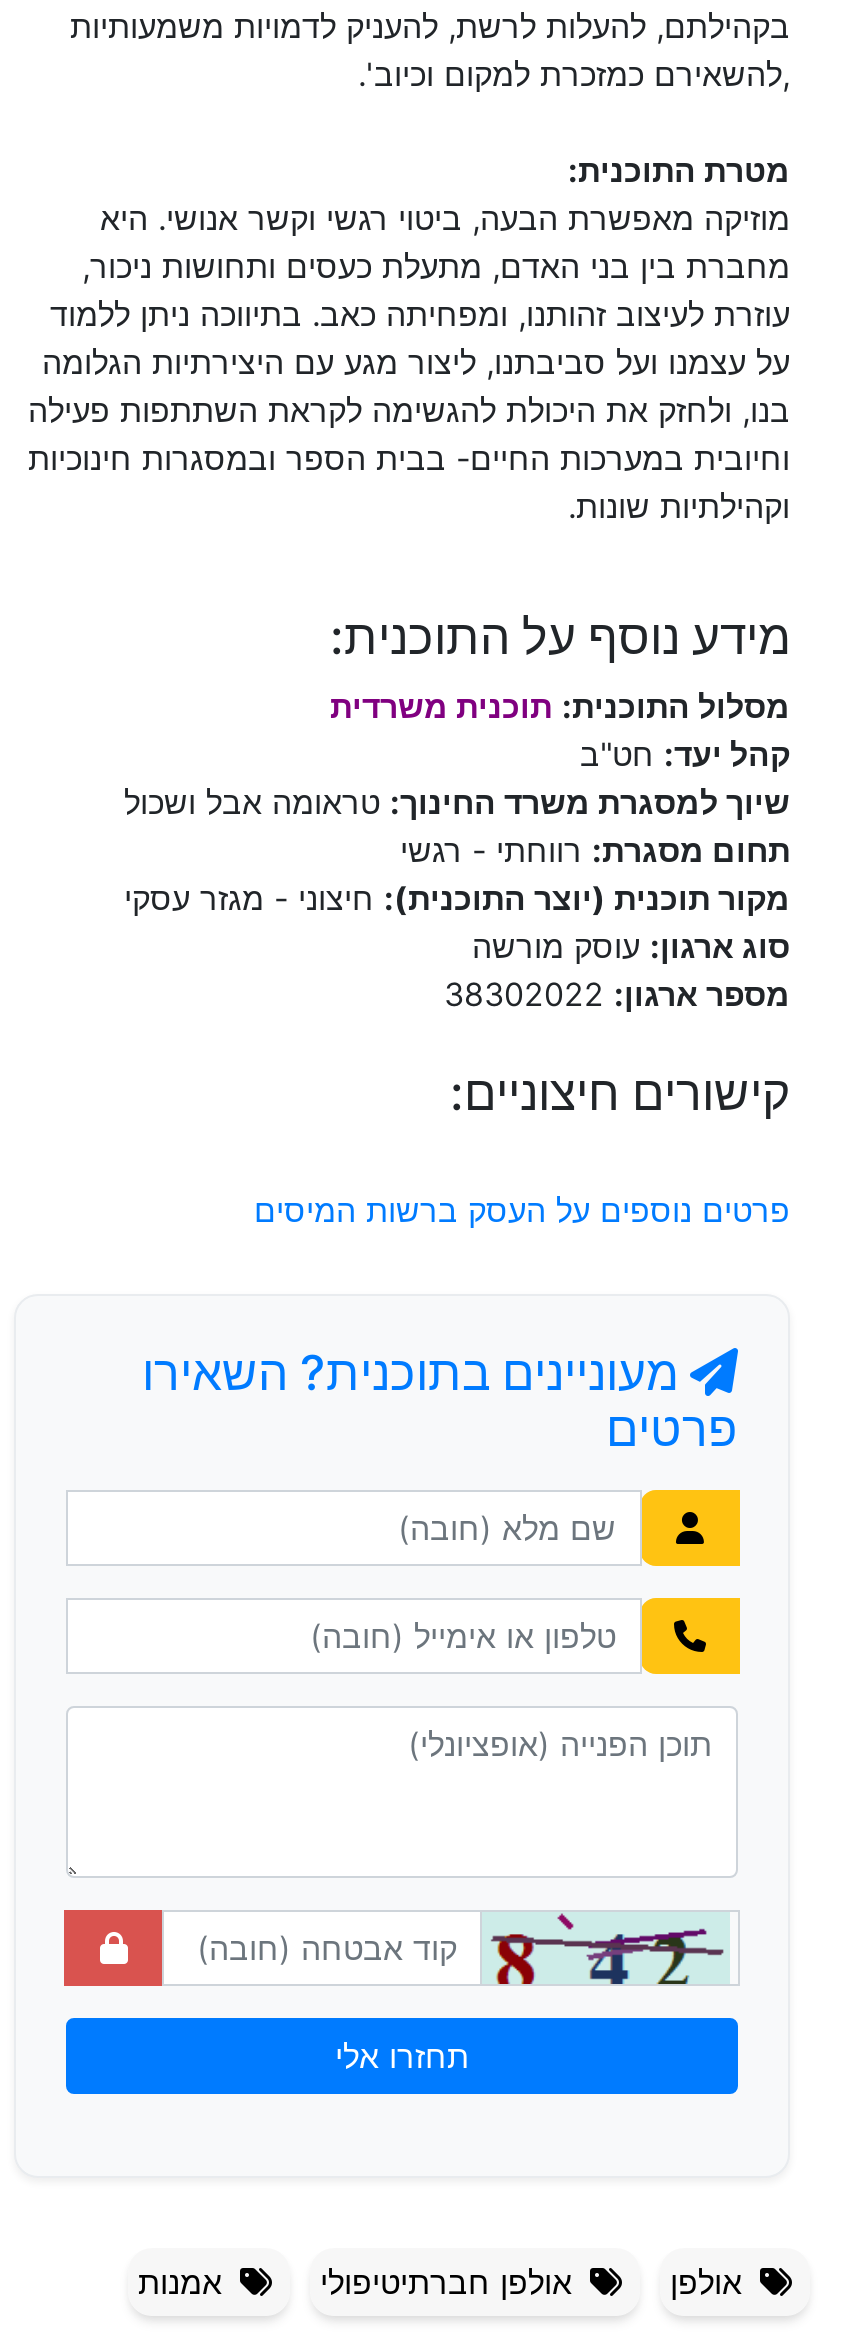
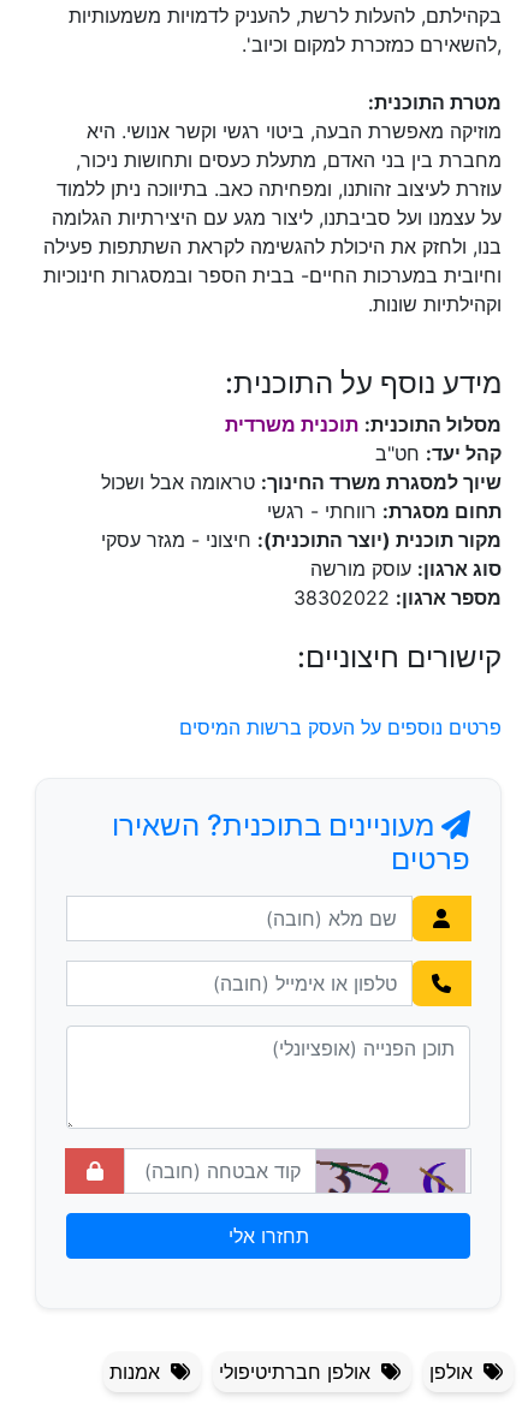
[482,1914,728,1986] [image] -> [315,1149,465,1194] [image]

